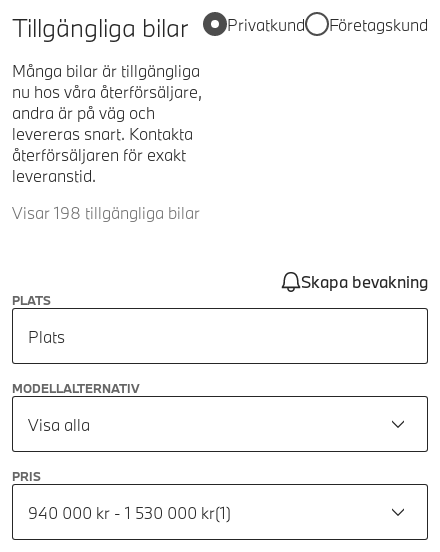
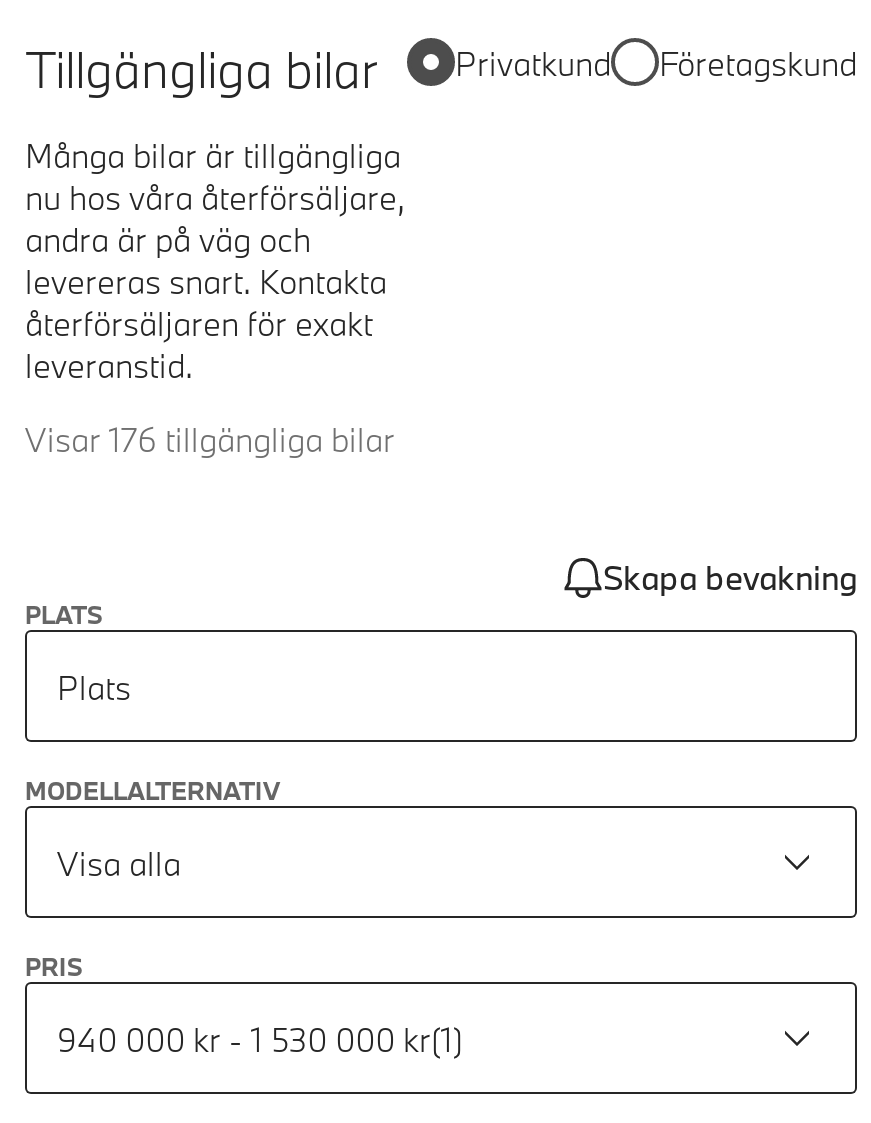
[12,202,200,223] Visar 198 tillgängliga bilar -> [25,418,395,460] Visar 176 tillgängliga bilar

